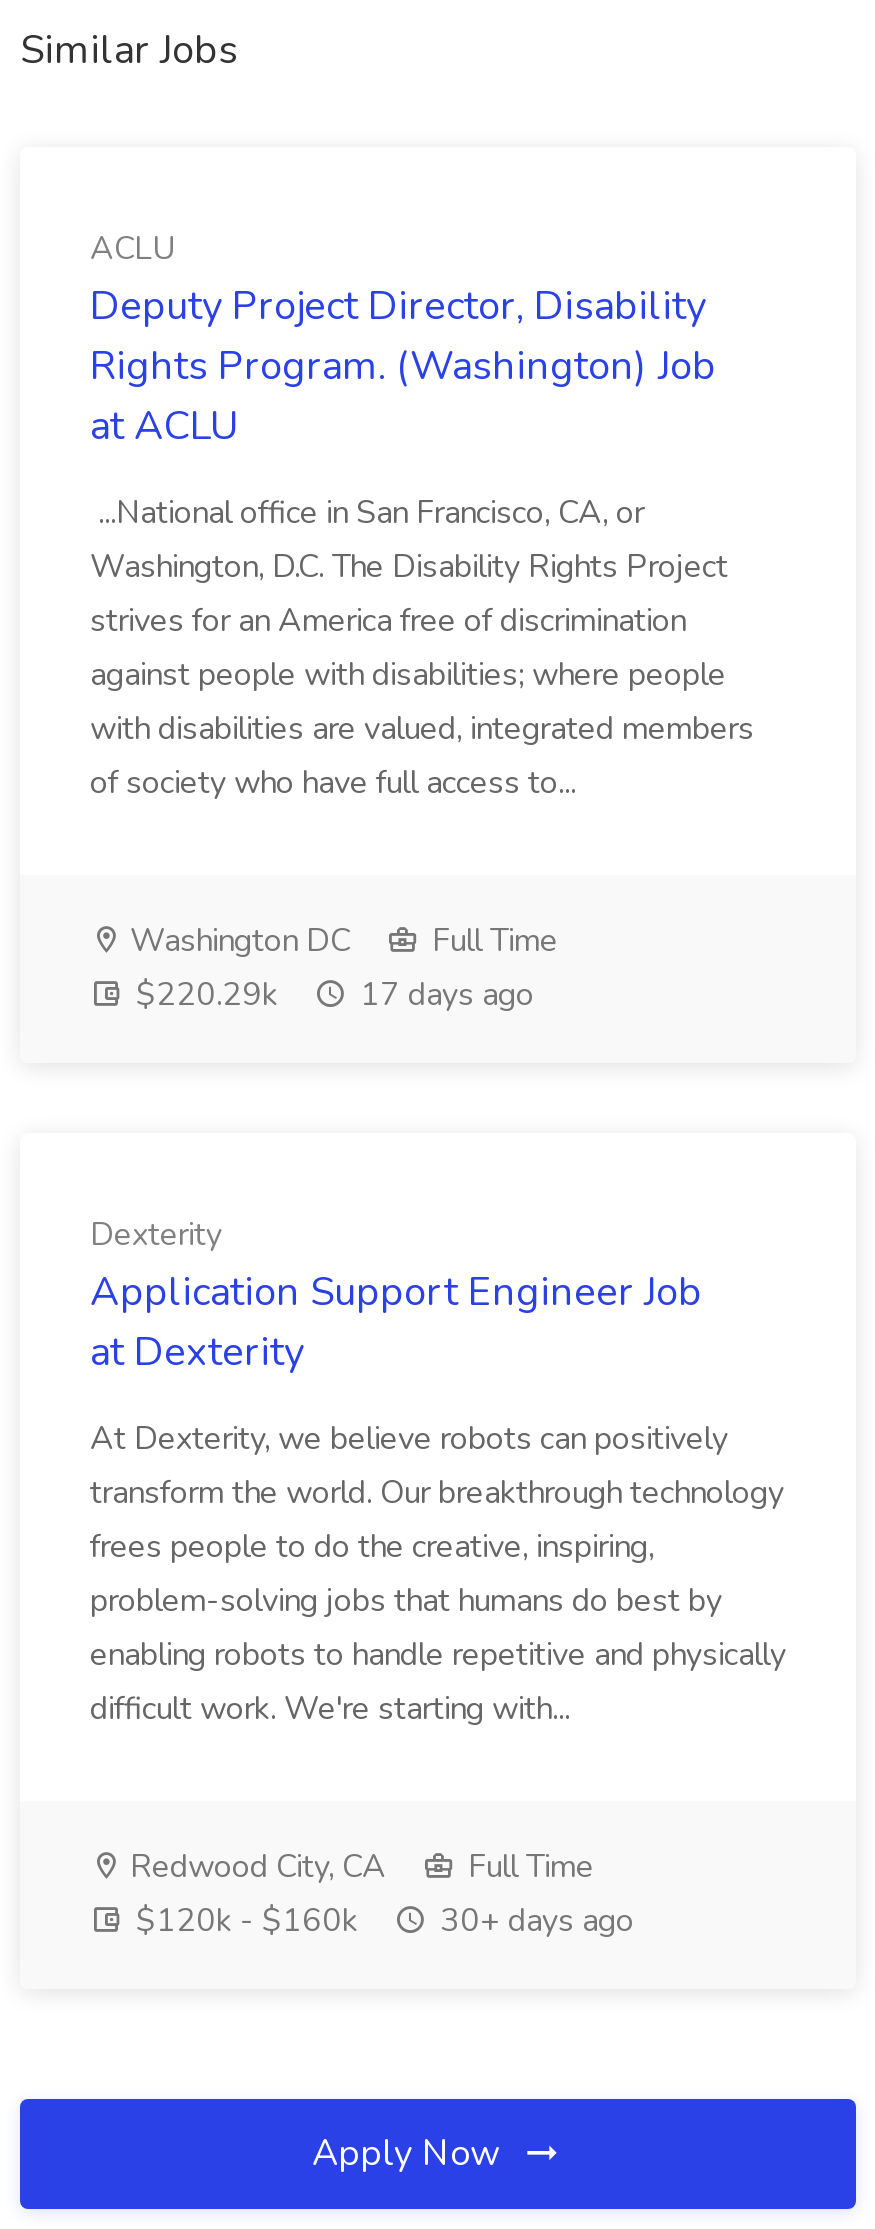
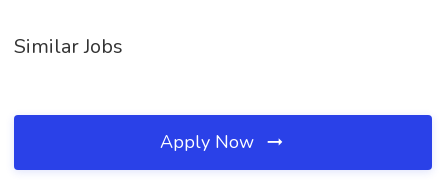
[90,227,754,805] ACLU | Deputy Project Director, Disability | Rights Program. (Washington) Job | at ACLU | ...National office in San Francisco, CA, or | Washington, D.C. The Disability Rights Project | strives for an America free of discrimination | against people with disabilities; where people | with disabilities are valued, integrated members | of society who have full access to... -> none
[122,919,558,1017] Washington DC | Full Time | $220.29k | 17 days ago -> none
[90,1213,786,1731] Dexterity | Application Support Engineer Job | at Dexterity | At Dexterity, we believe robots can positively | transform the world. Our breakthrough technology | frees people to do the creative, inspiring, | problem-solving jobs that humans do best by | enabling robots to handle repetitive and physically | difficult work. We're starting with... -> none
[122,1845,634,1943] Redwood City, CA | Full Time | $120k - $160k | 30+ days ago -> none

